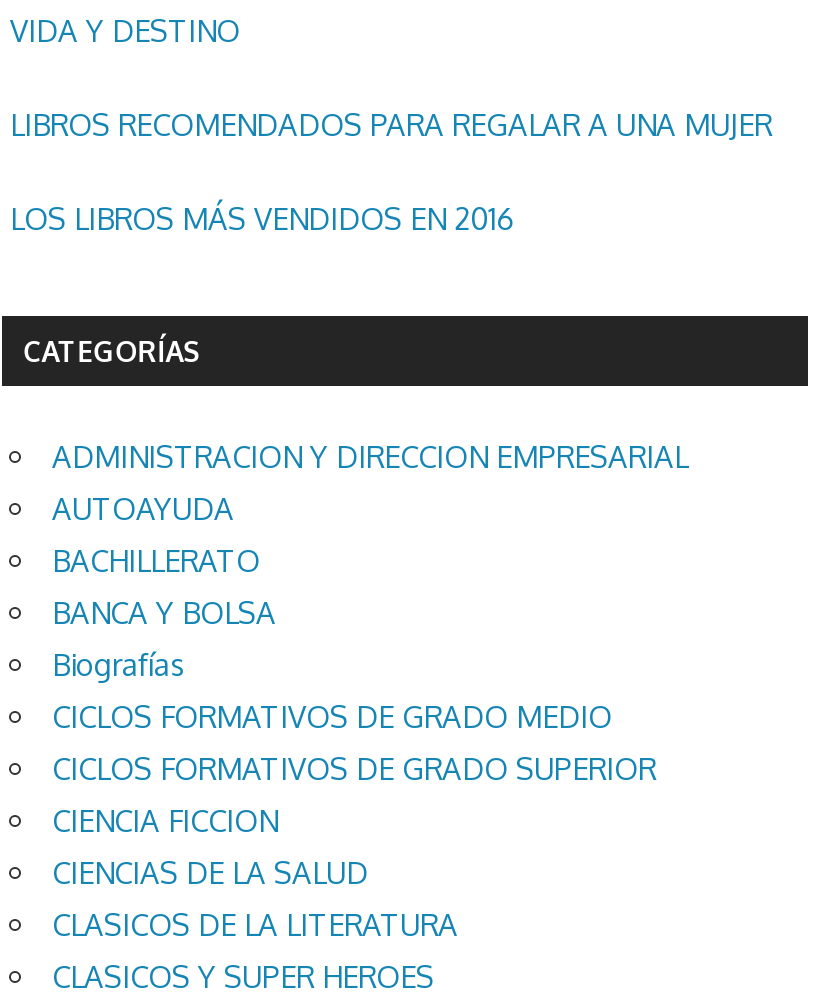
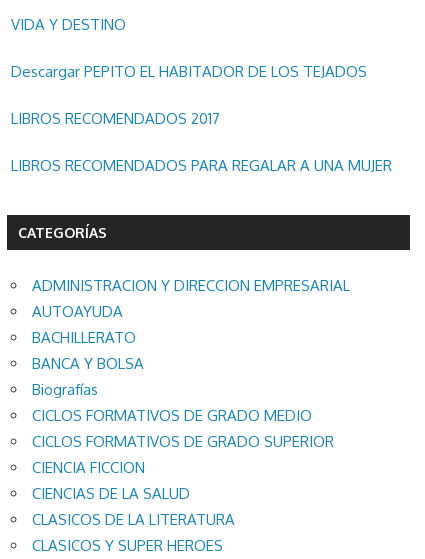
none -> [11,62,367,128] Descargar PEPITO EL HABITADOR DE LOS TEJADOS | LIBROS RECOMENDADOS 2017
moved [10,105,772,143] -> [11,156,392,175]: LIBROS RECOMENDADOS PARA REGALAR A UNA MUJER
[10,199,514,237] LOS LIBROS MÁS VENDIDOS EN 2016 -> none

